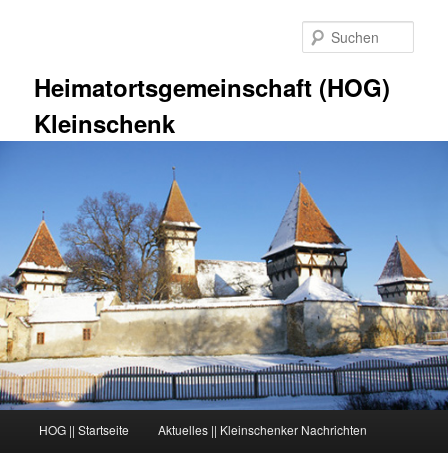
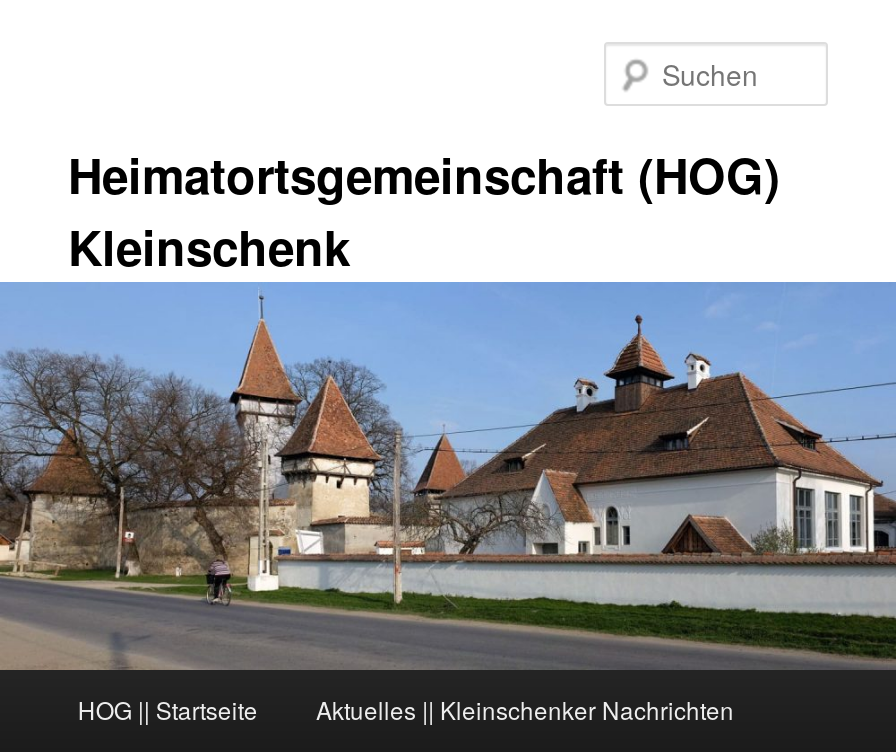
[3,142,445,411] [image] -> [6,282,890,672] [image]

